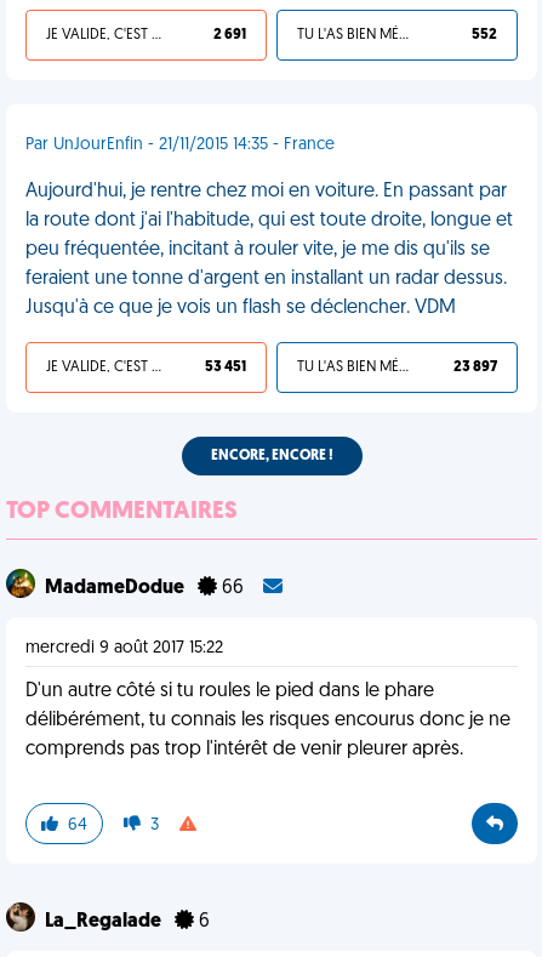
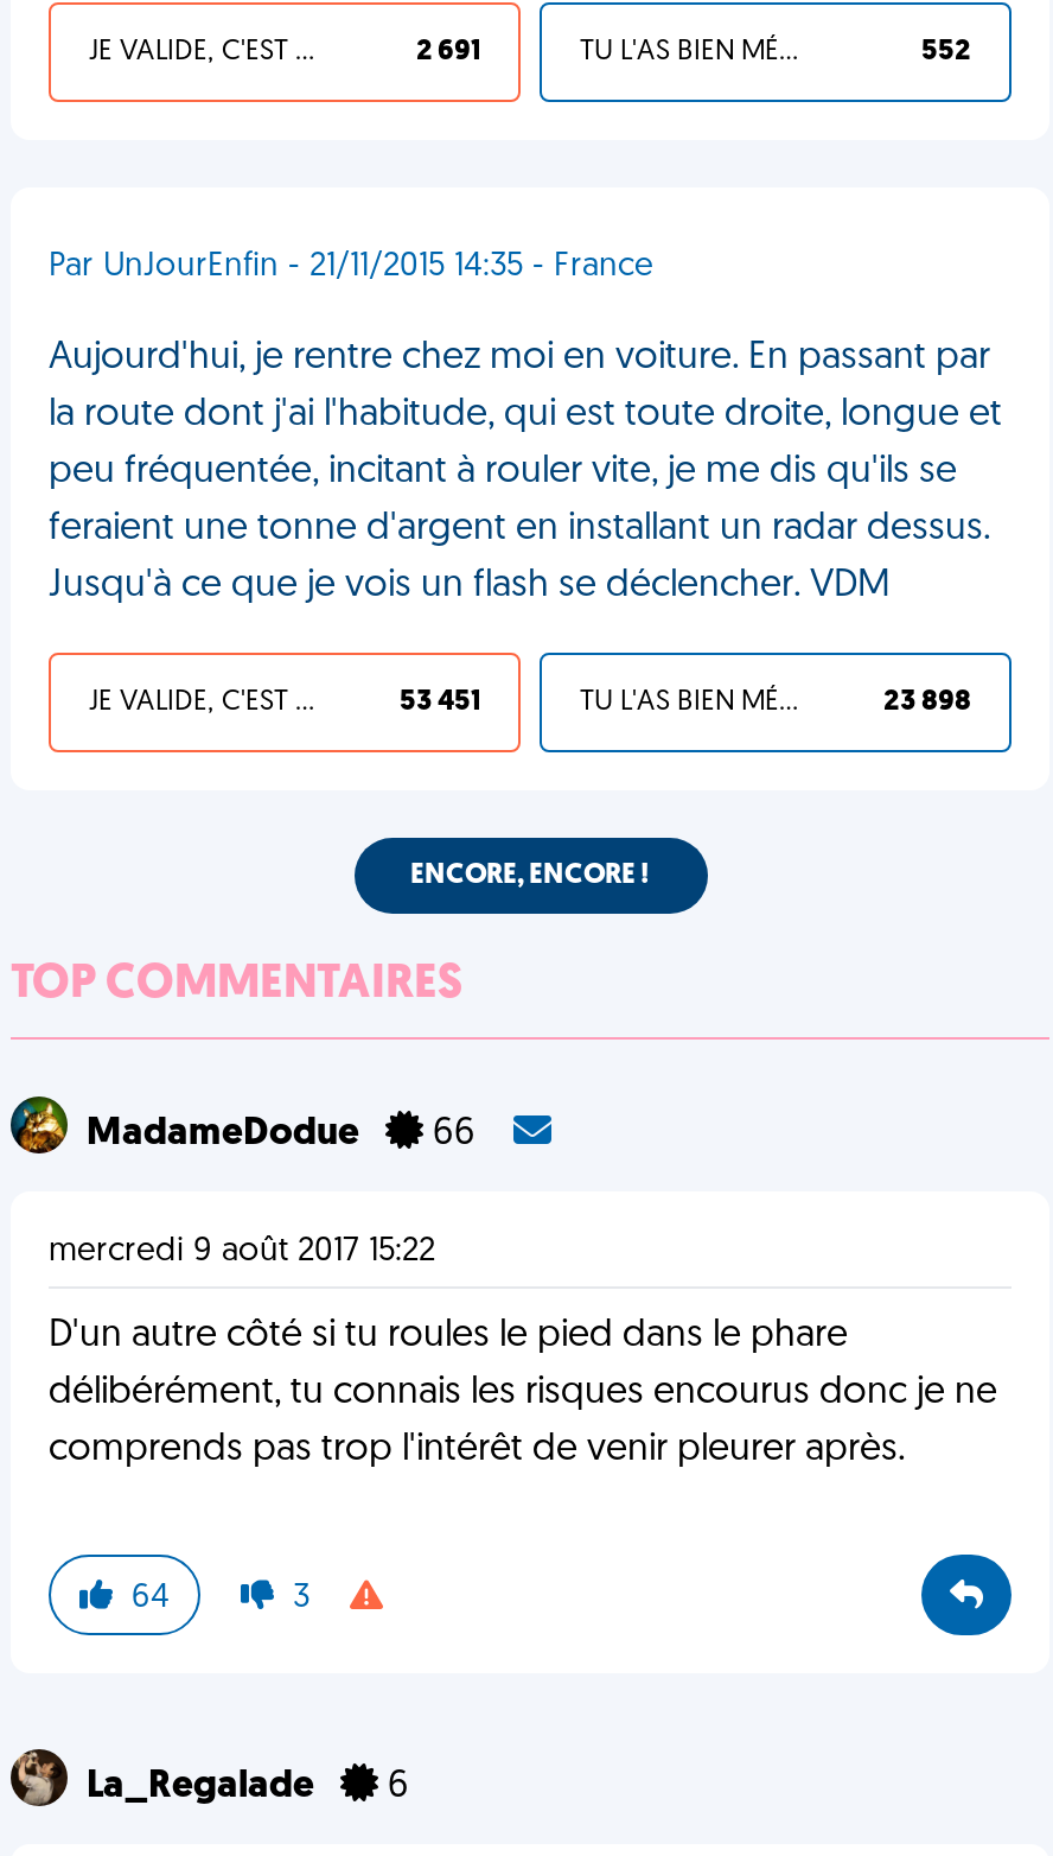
[453,360,497,375] 23 897 -> [883,688,971,717] 23 898

